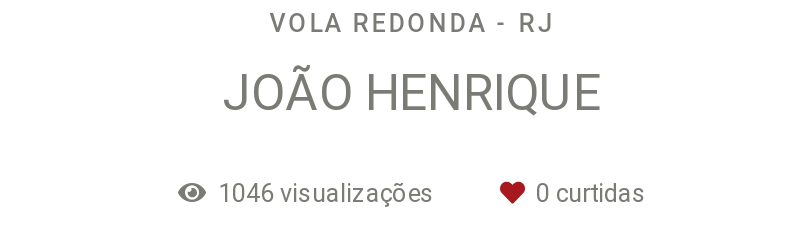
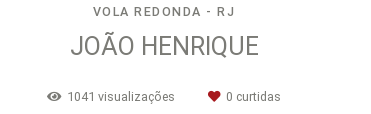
[218,178,440,208] 1046 visualizações -> [67,89,178,104] 1041 visualizações

